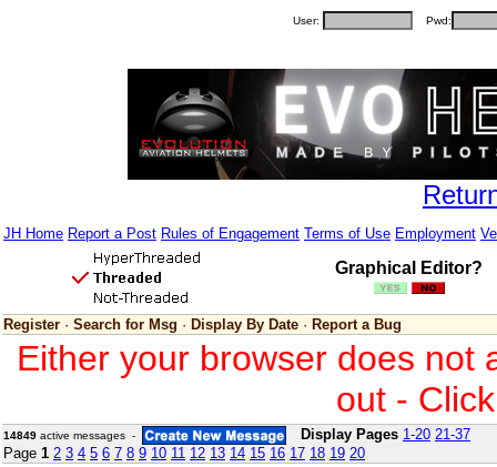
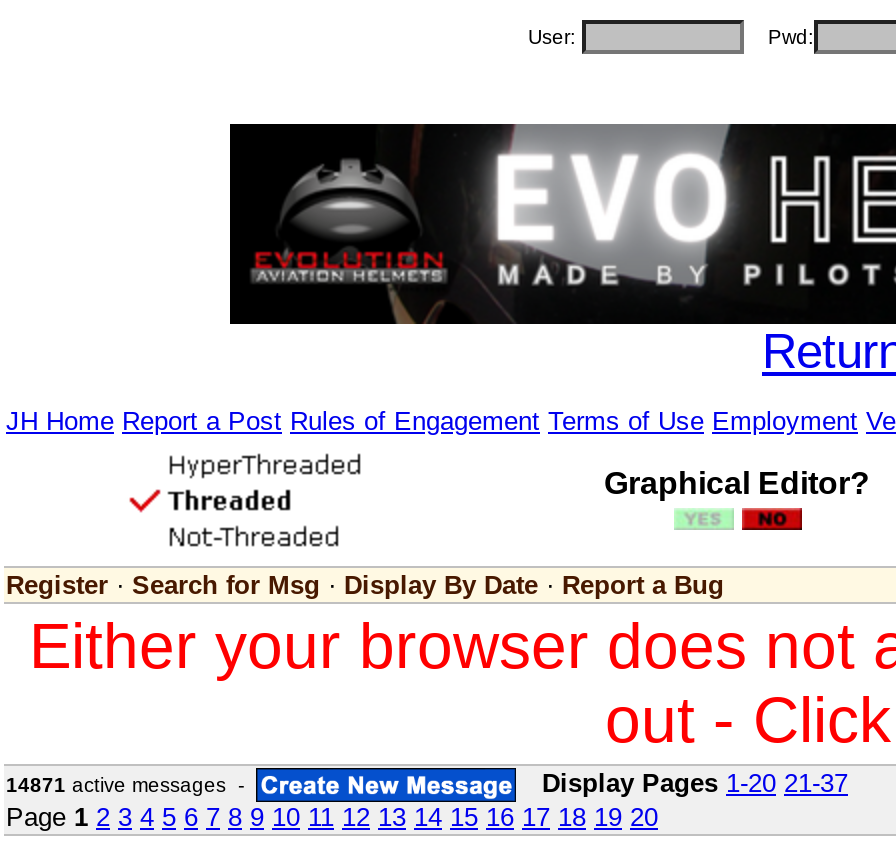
[3,429,142,441] 14849 active messages - -> [6,774,256,796] 14871 active messages -

